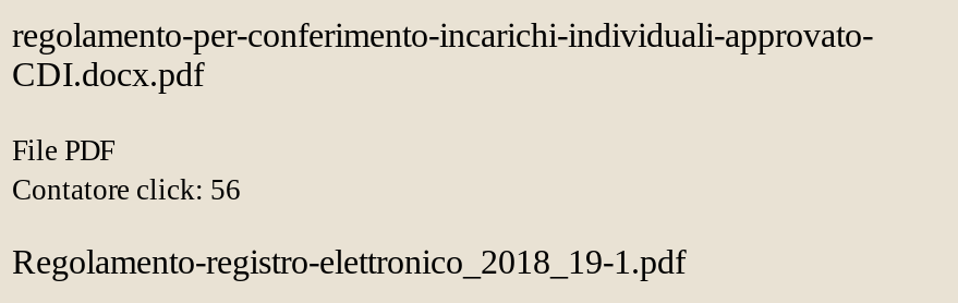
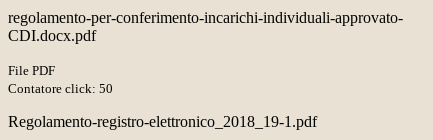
[12,173,241,205] Contatore click: 56 -> [8,81,113,96] Contatore click: 50

